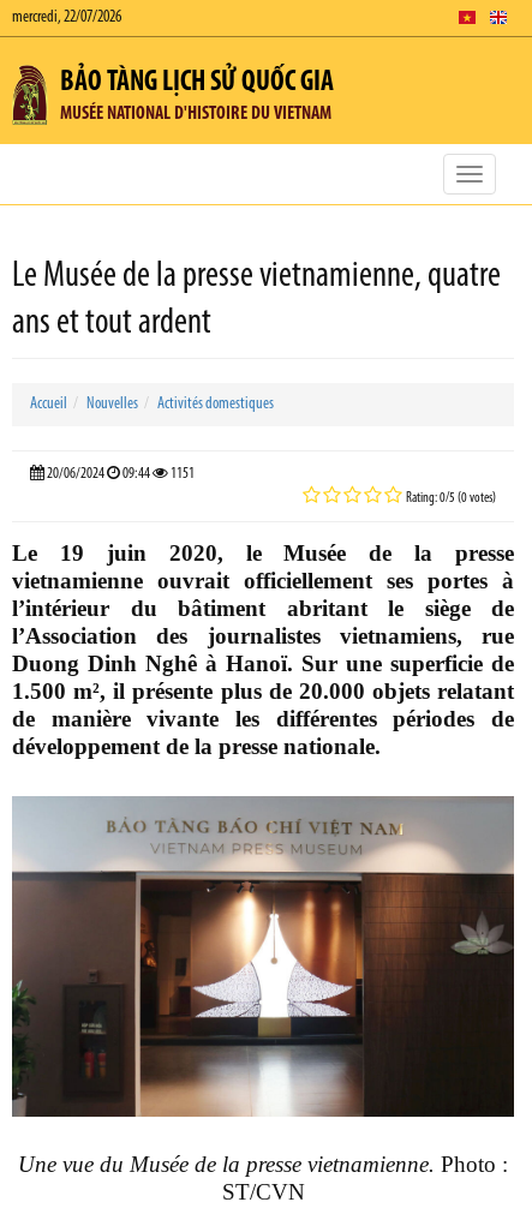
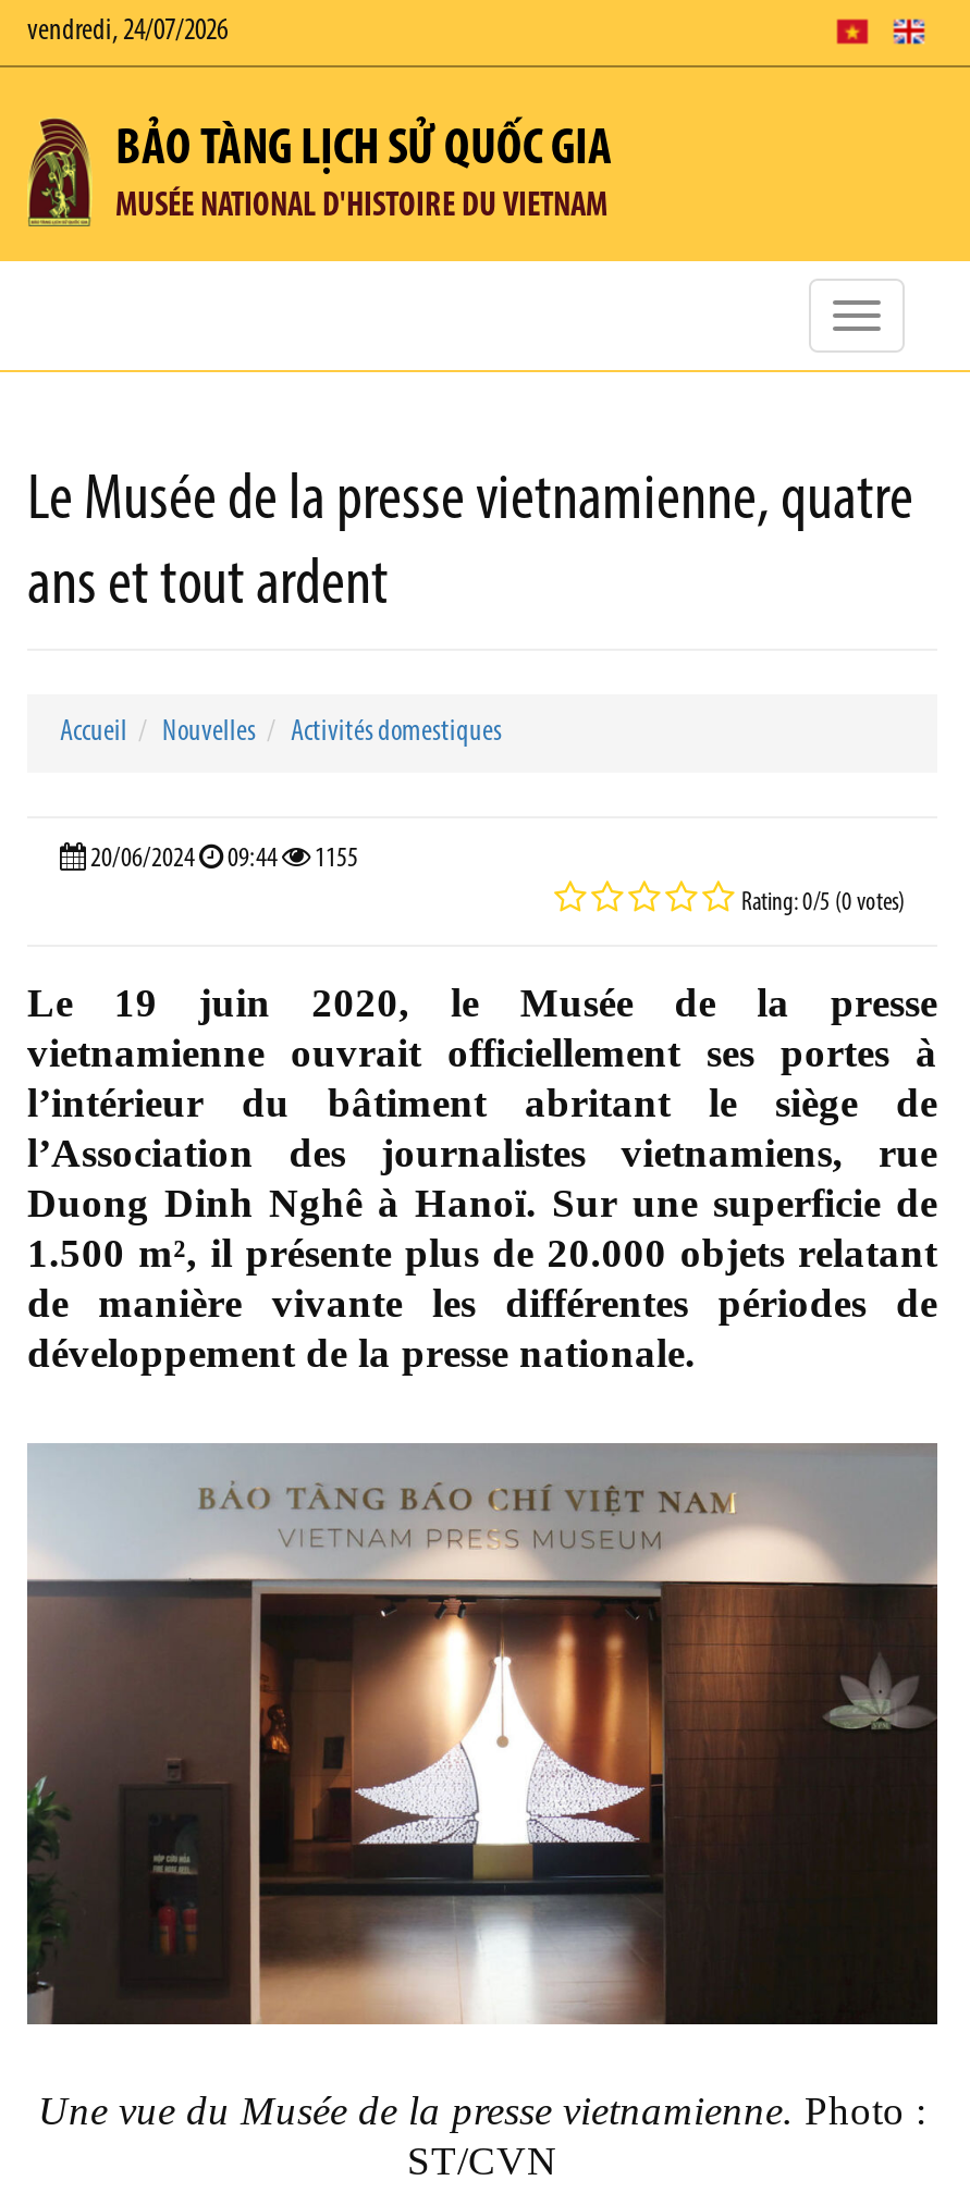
[12,8,121,26] mercredi, 22/07/2026 -> [27,15,228,48] vendredi, 24/07/2026
[44,466,195,482] 20/06/2024 09:44 1151 -> [86,845,358,873] 20/06/2024 09:44 1155

